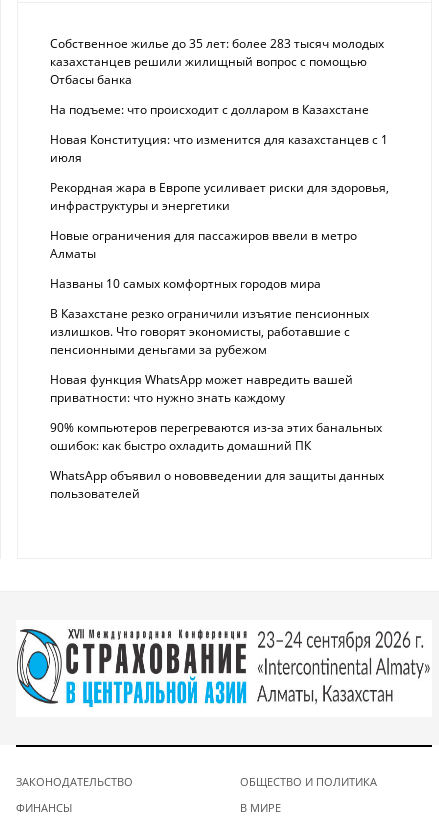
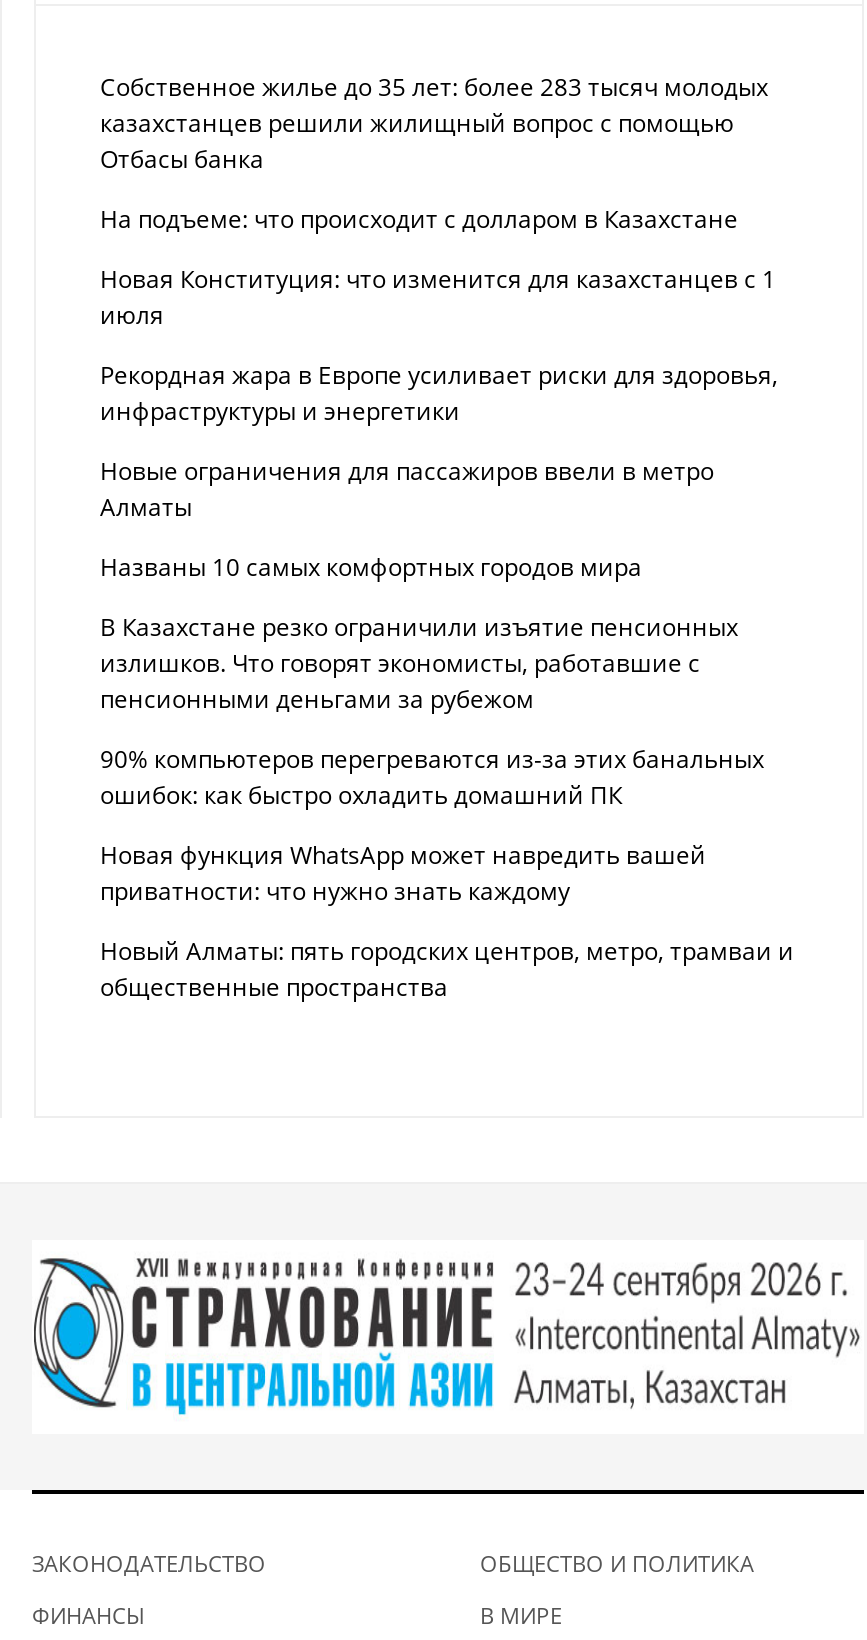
moved [50,371,353,406] -> [100,838,706,908]: Новая функция WhatsApp может навредить вашей | приватности: что нужно знать каждому
moved [50,419,382,454] -> [100,742,764,812]: 90% компьютеров перегреваются из-за этих банальных | ошибок: как быстро охладить домашний ПК
[50,467,384,502] WhatsApp объявил о нововведении для защиты данных | пользователей -> [100,934,794,1004] Новый Алматы: пять городских центров, метро, трамваи и | общественные пространства

